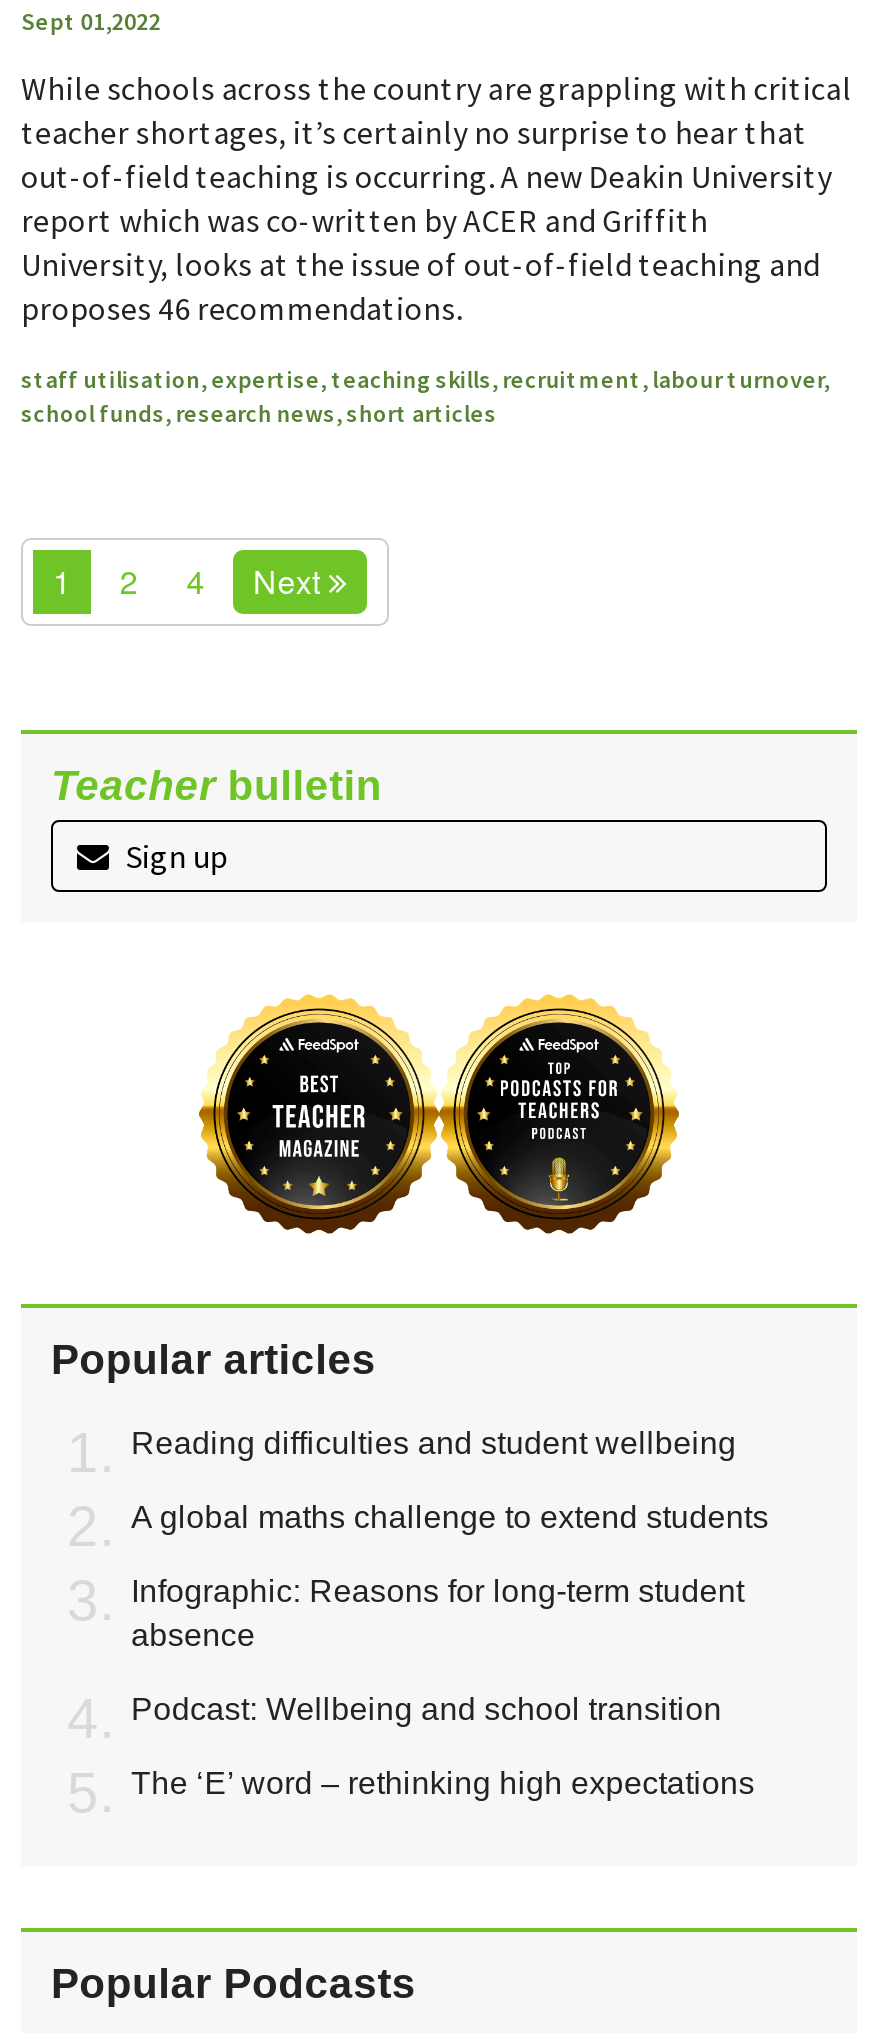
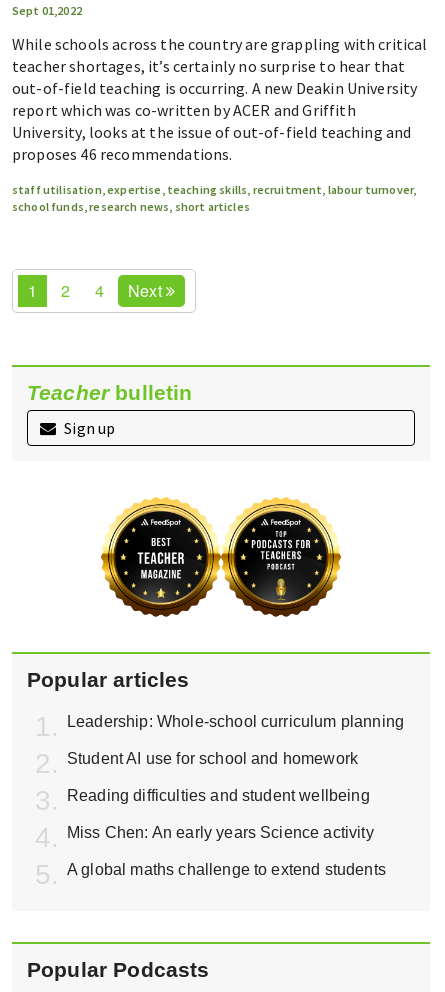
none -> [67,713,404,767] Leadership: Whole-school curriculum planning | Student AI use for school and homework
moved [131,1425,736,1459] -> [67,787,370,804]: Reading difficulties and student wellbeing
none -> [67,824,374,841] Miss Chen: An early years Science activity
moved [131,1499,769,1533] -> [67,861,386,878]: A global maths challenge to extend students
[131,1573,755,1799] Infographic: Reasons for long-term student | absence | Podcast: Wellbeing and school transition | The ‘E’ word – rethinking high expectations -> none

